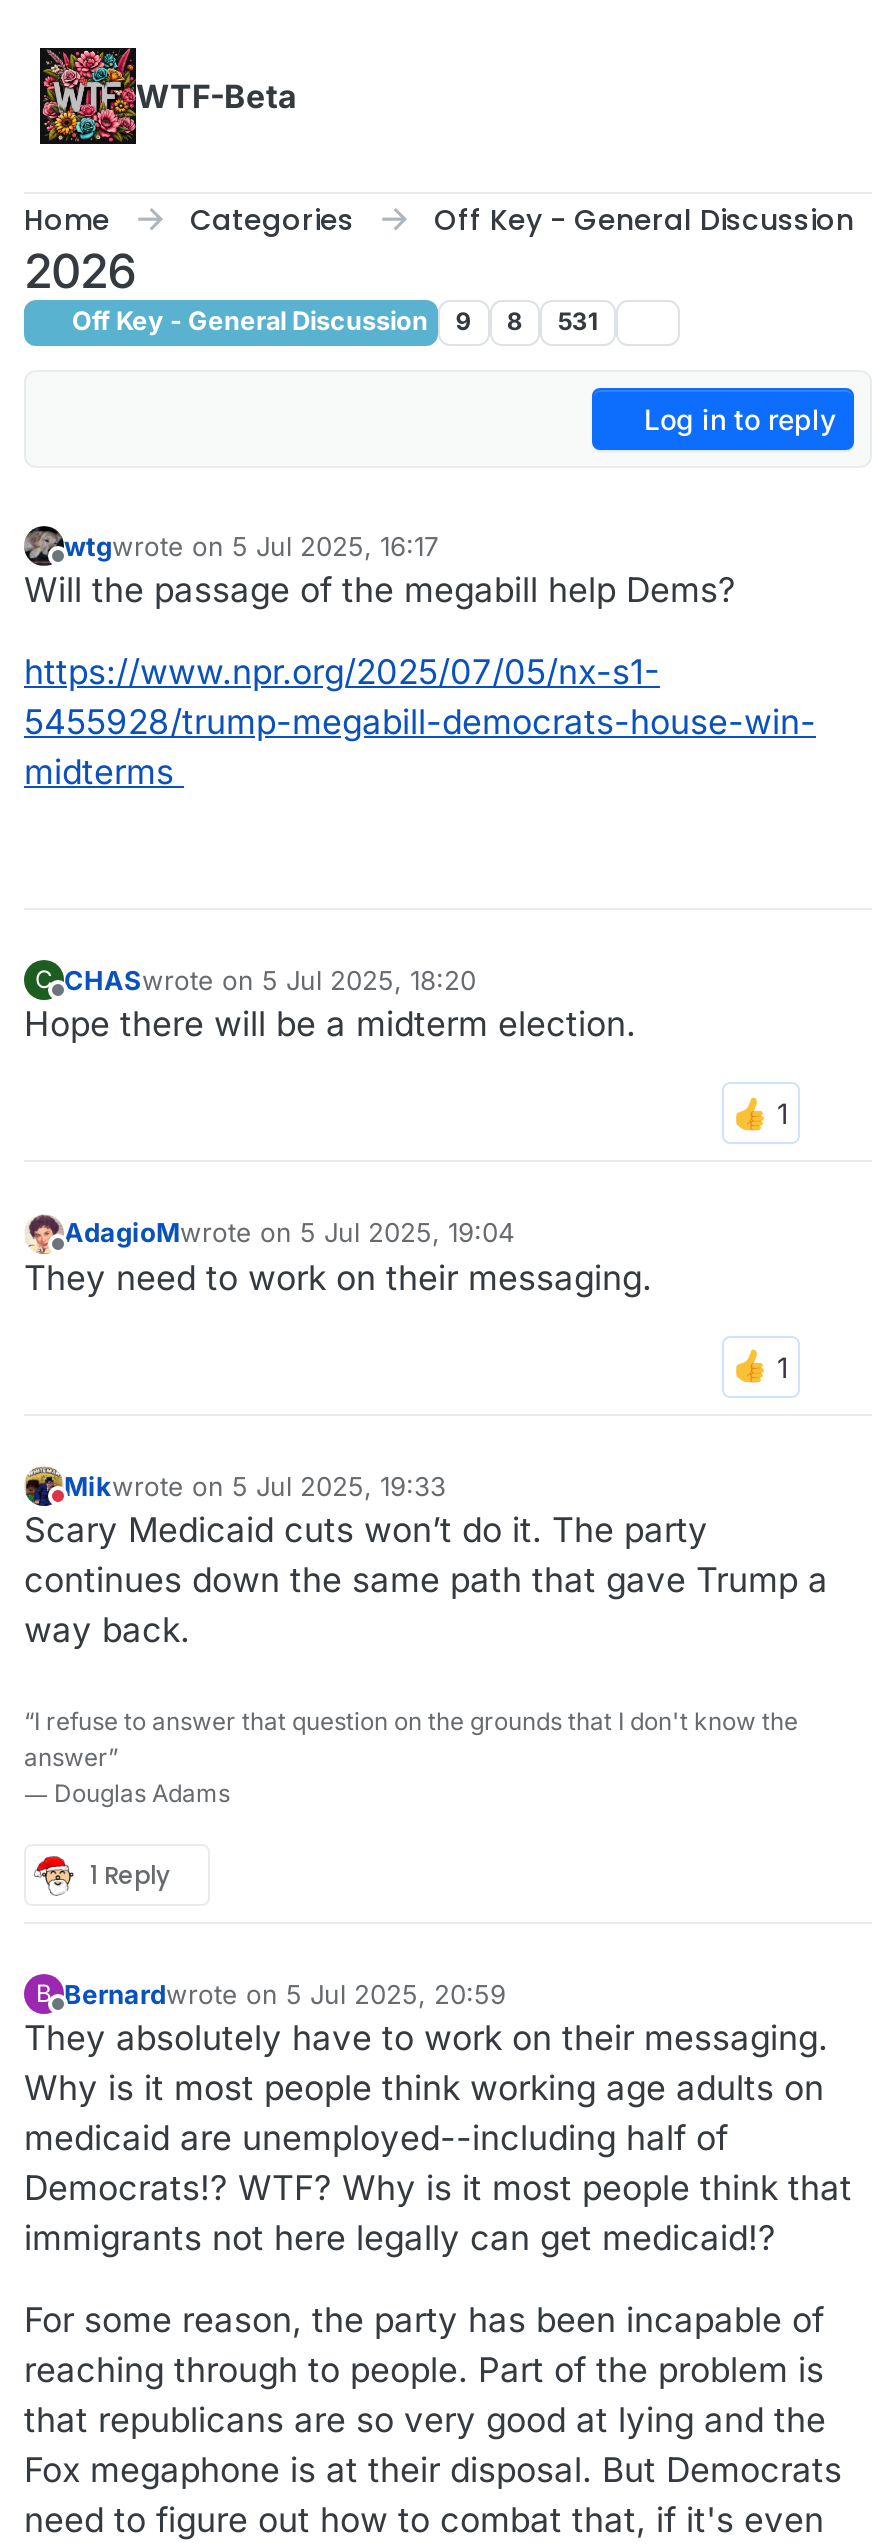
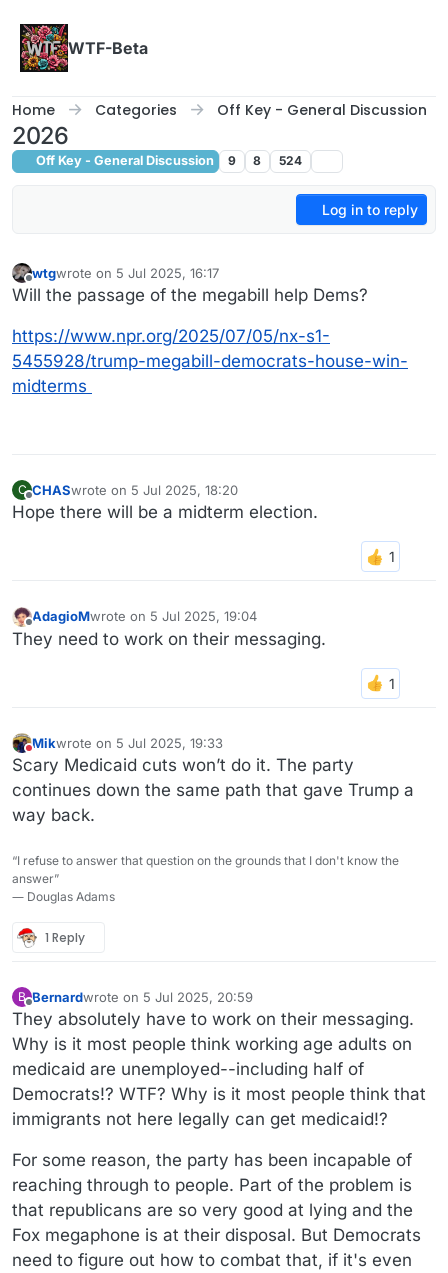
[66,307,598,337] Off Key - General Discussion 9 8 531 -> [33,153,302,168] Off Key - General Discussion 9 8 524

